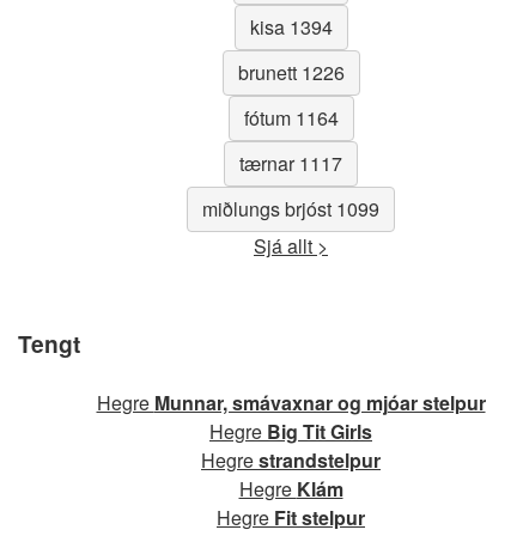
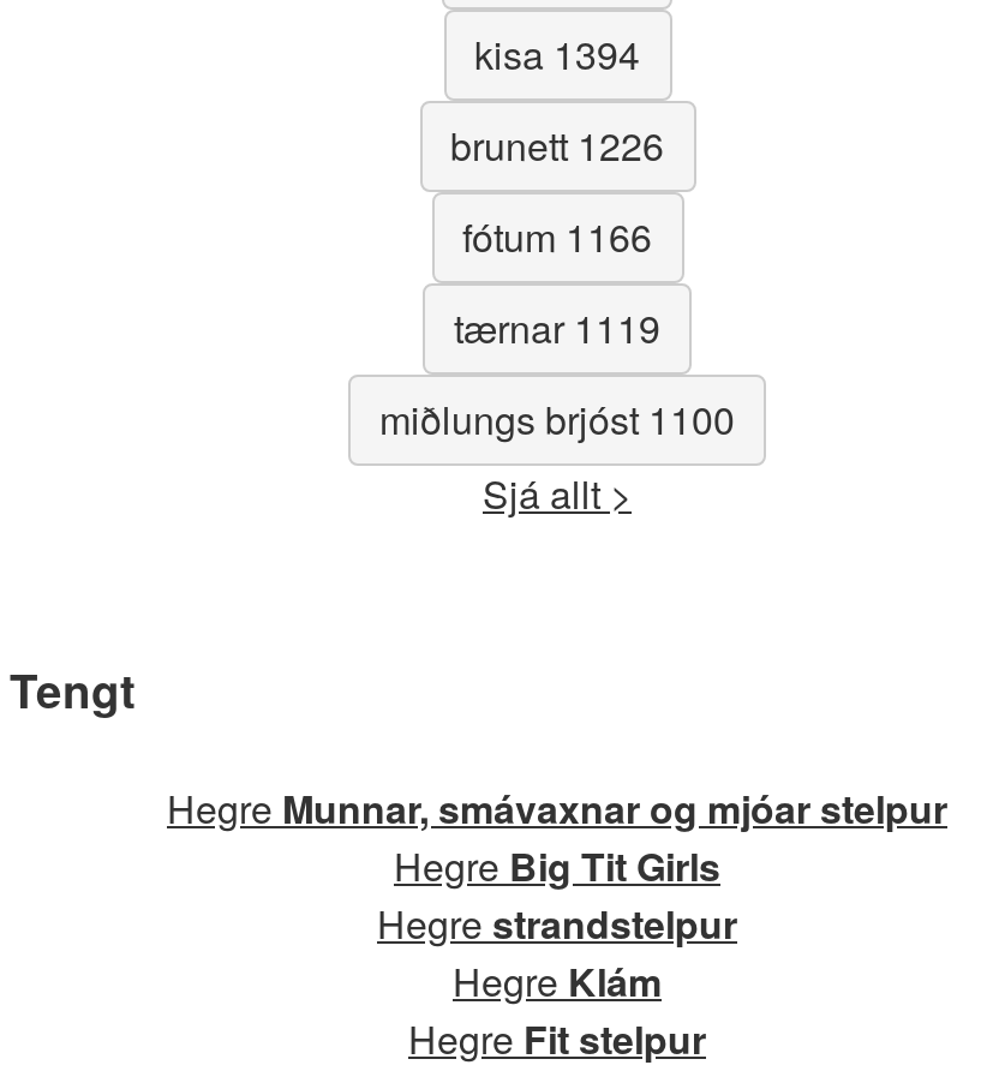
[244,104,338,131] fótum 1164 -> [462,208,652,264] fótum 1166
[239,149,342,177] tærnar 1117 -> [454,300,660,355] tærnar 1119
[202,195,379,222] miðlungs brjóst 1099 -> [379,391,735,446] miðlungs brjóst 1100

